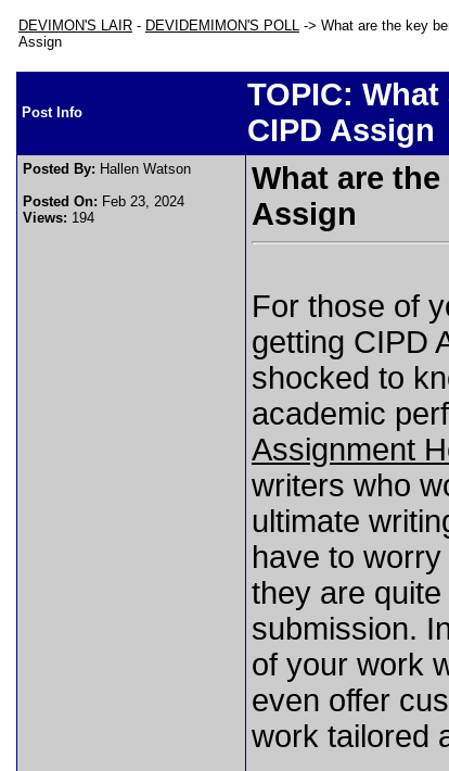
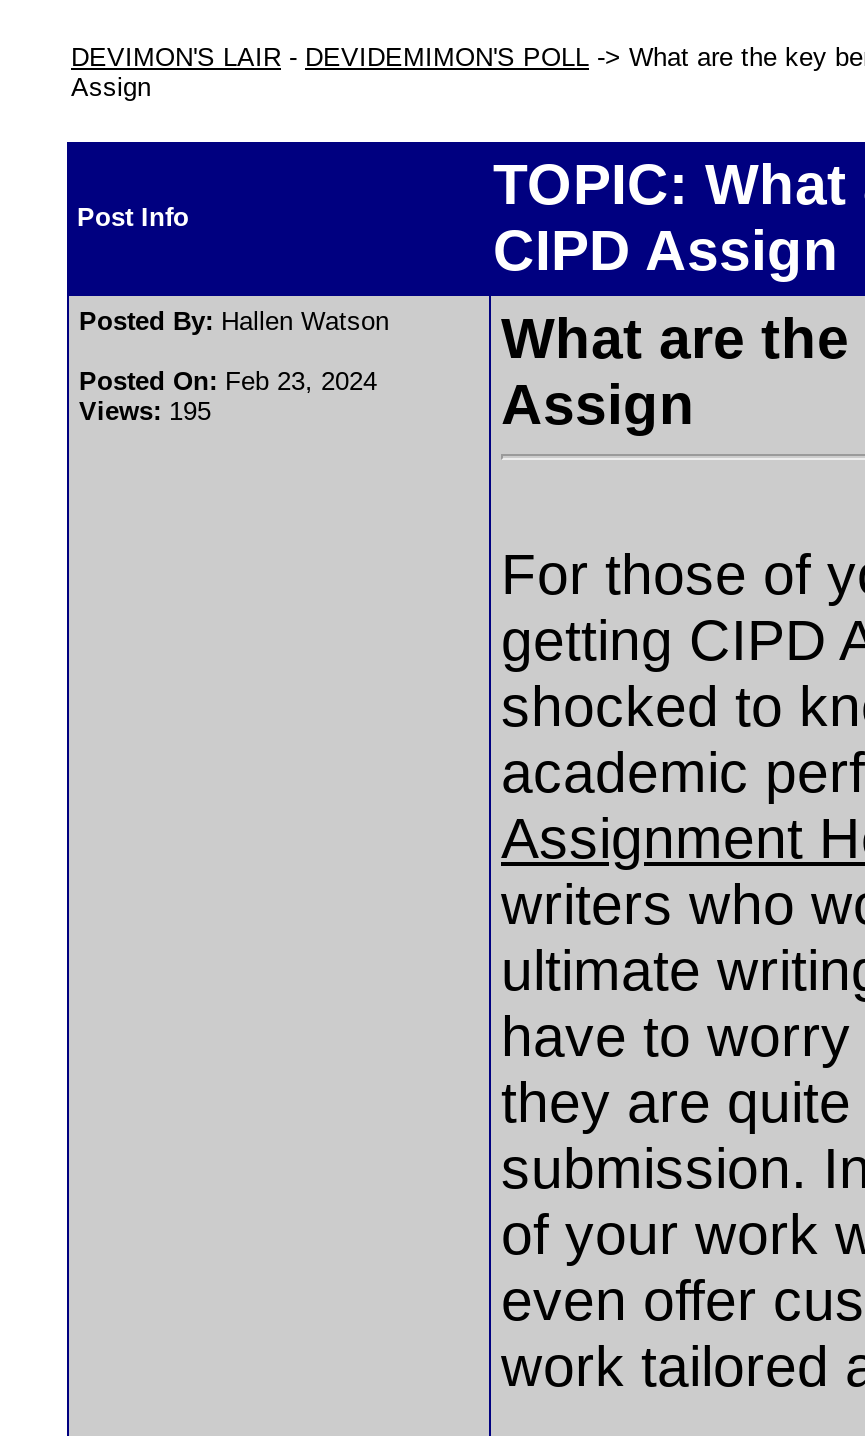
[23,210,94,226] Views: 194 -> [79,396,211,426] Views: 195

